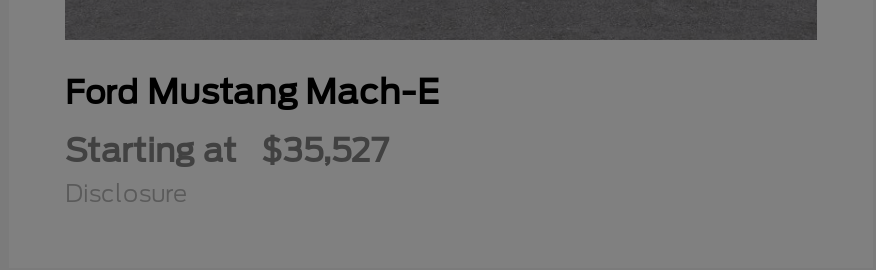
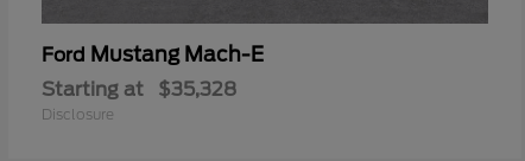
[65,132,389,170] Starting at $35,527 -> [42,78,236,100] Starting at $35,328

